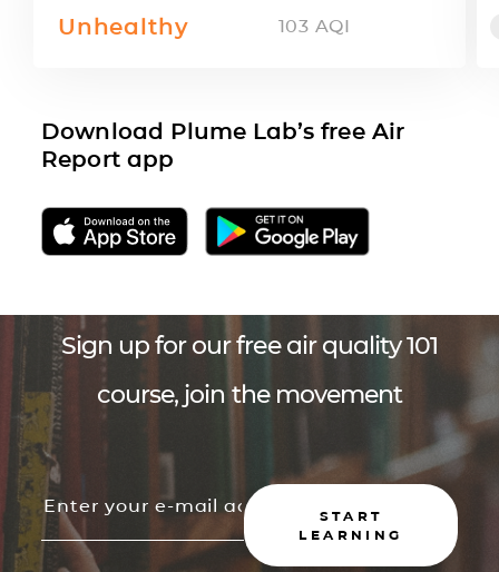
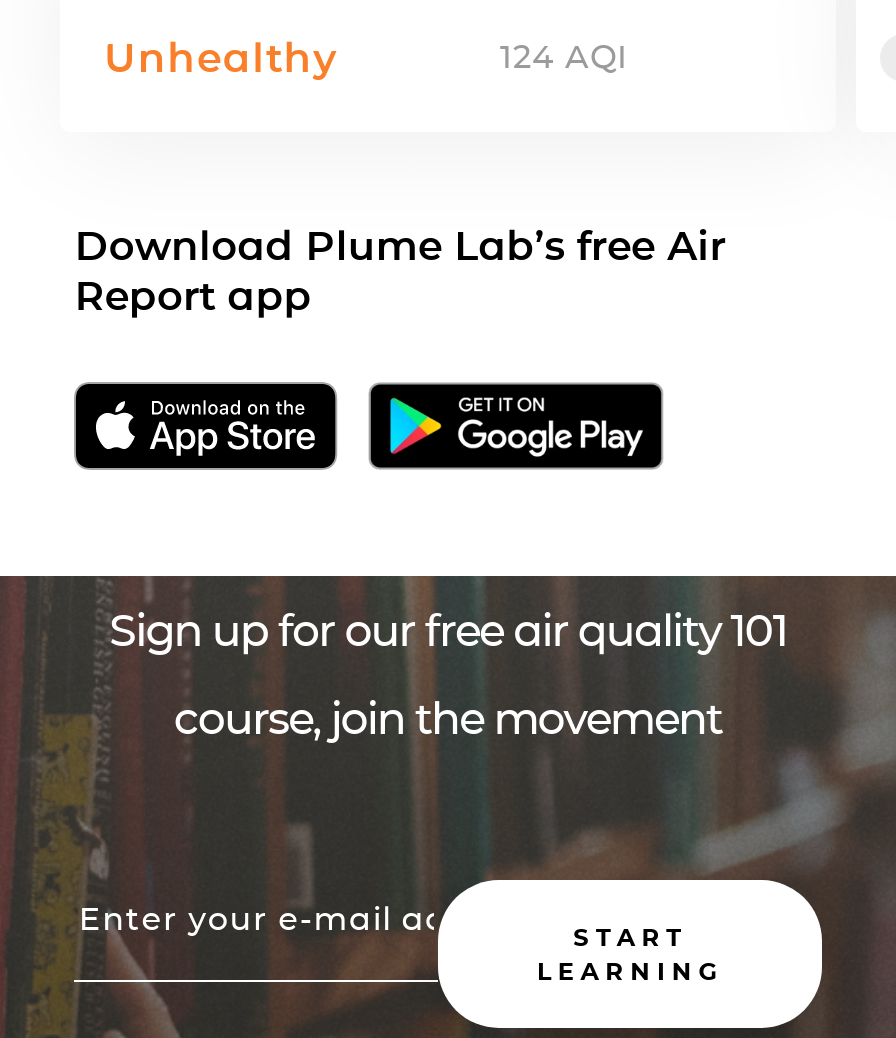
[278,15,350,37] 103 AQI -> [500,38,628,76] 124 AQI

